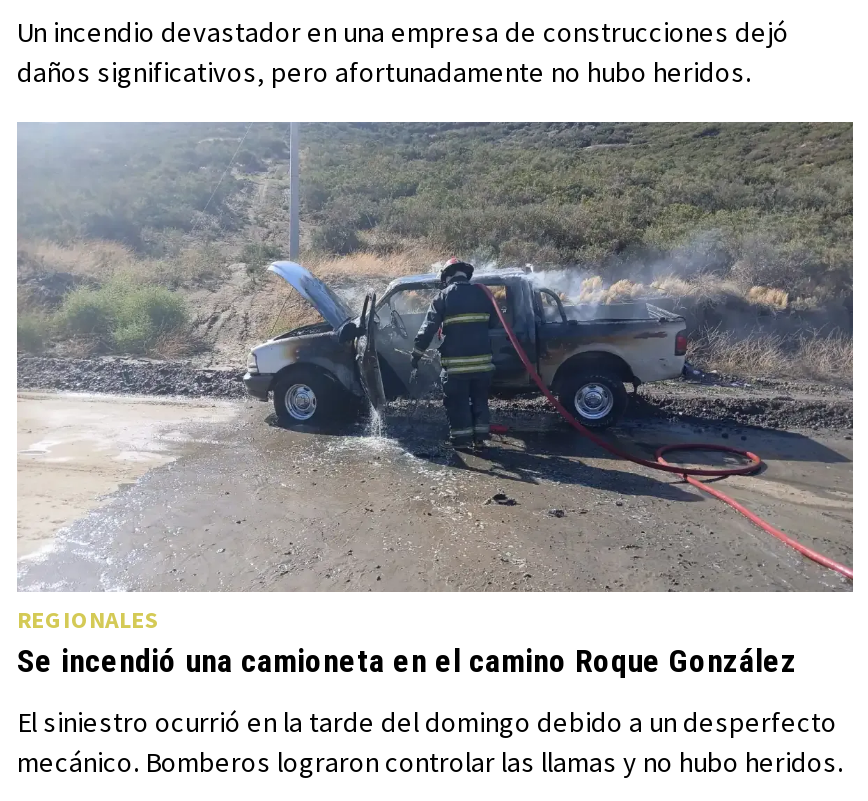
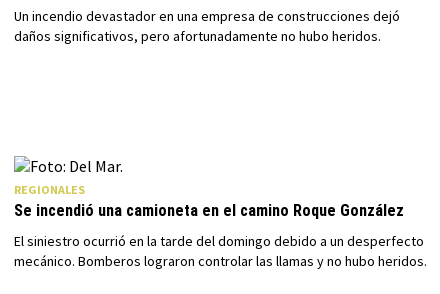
[15,119,855,595] [image] -> none

